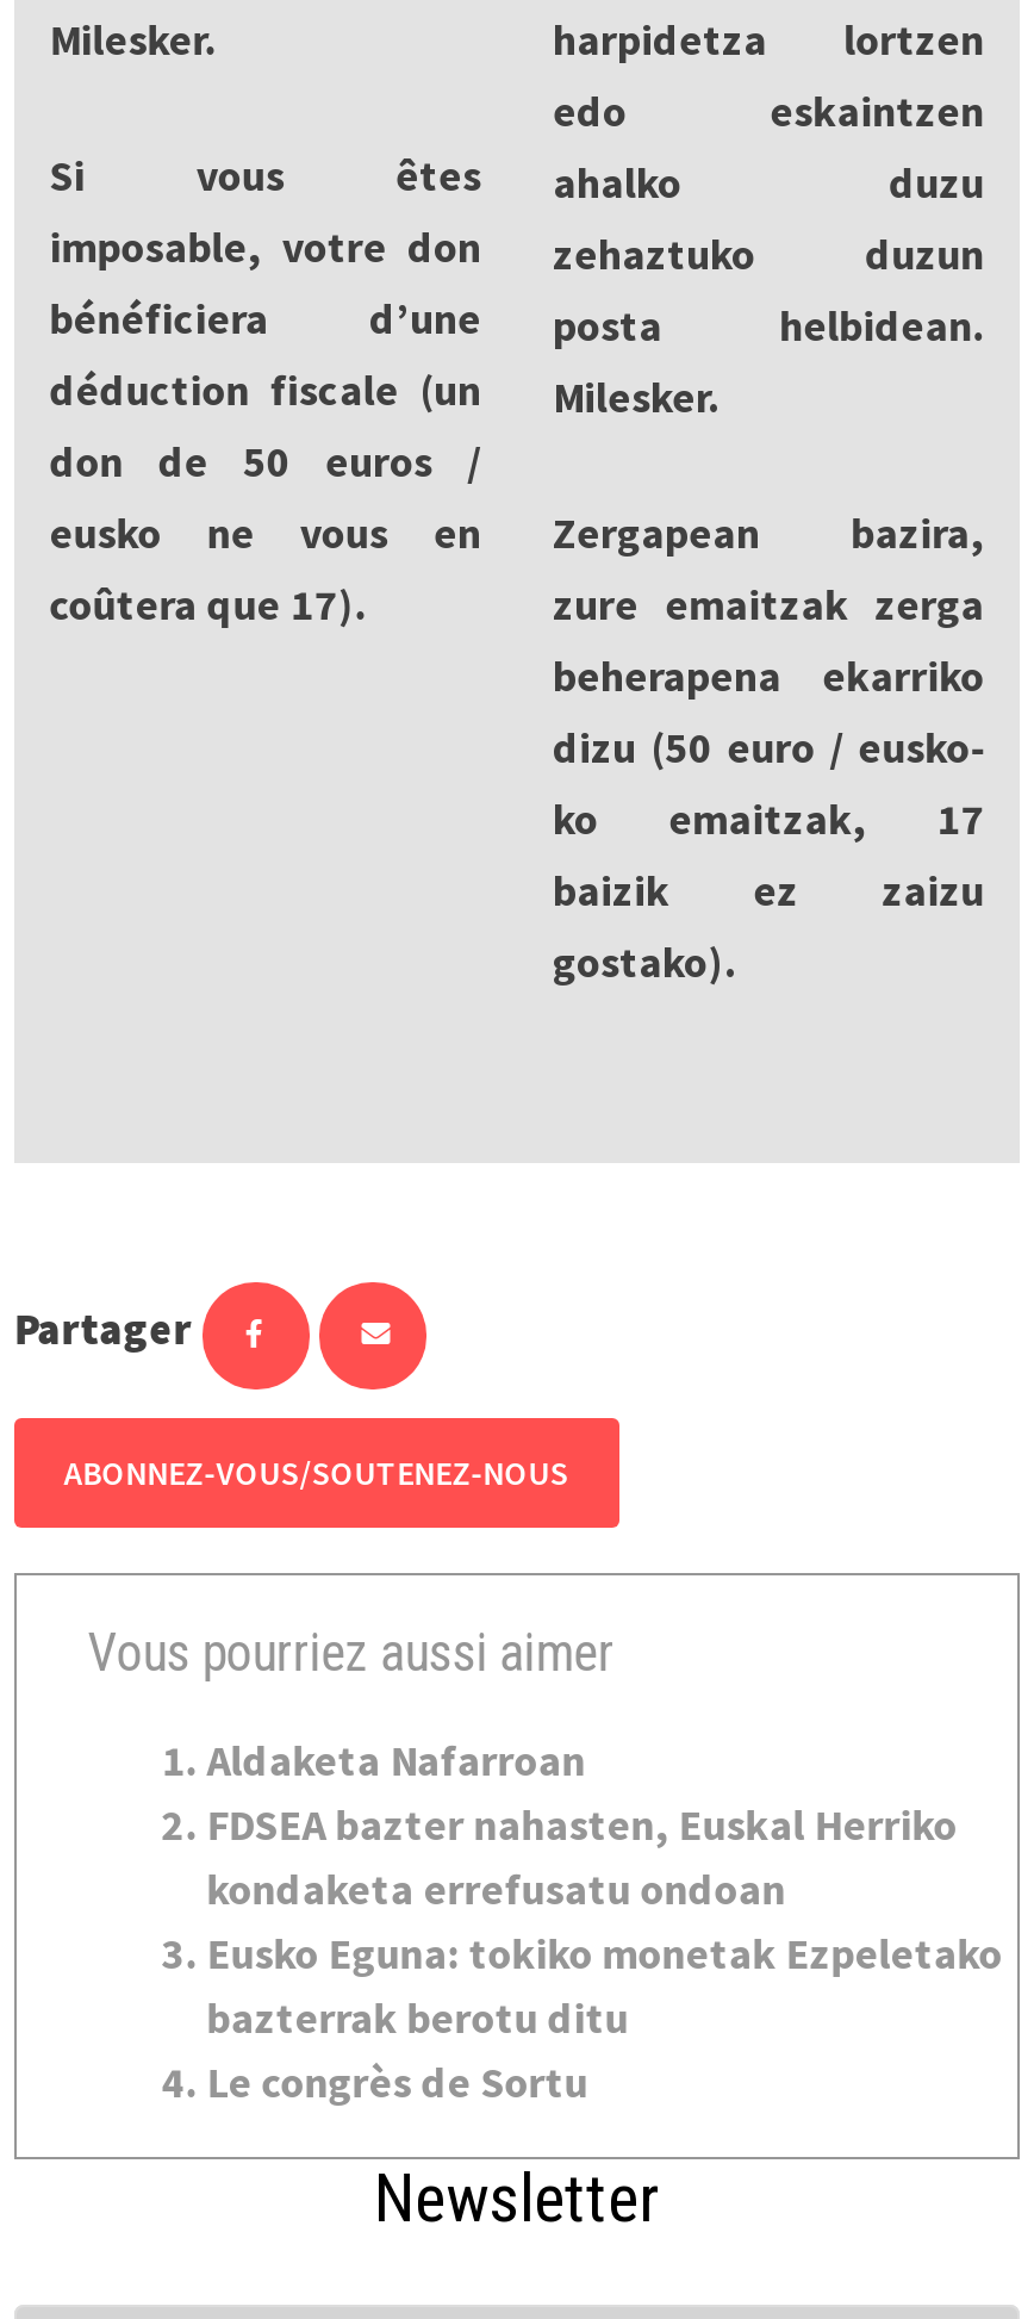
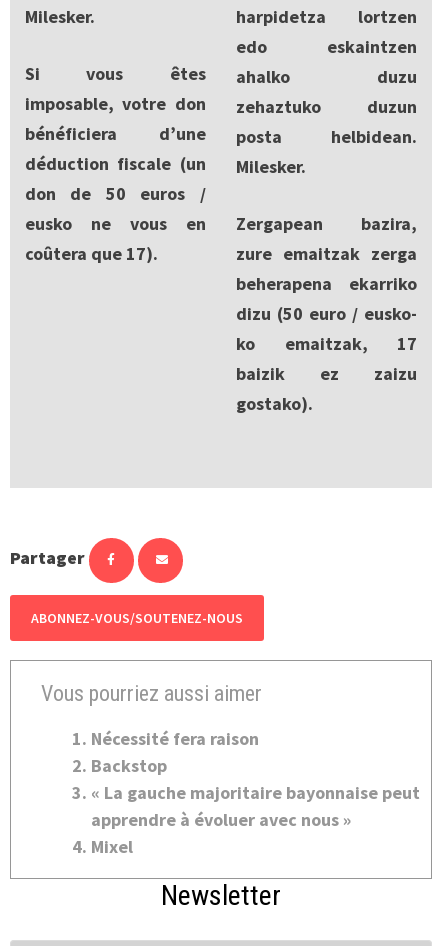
[207,1733,1003,2110] Aldaketa Nafarroan | FDSEA bazter nahasten, Euskal Herriko | kondaketa errefusatu ondoan | Eusko Eguna: tokiko monetak Ezpeletako | bazterrak berotu ditu | Le congrès de Sortu -> [91,727,420,858] Nécessité fera raison | Backstop | « La gauche majoritaire bayonnaise peut | apprendre à évoluer avec nous » | Mixel

